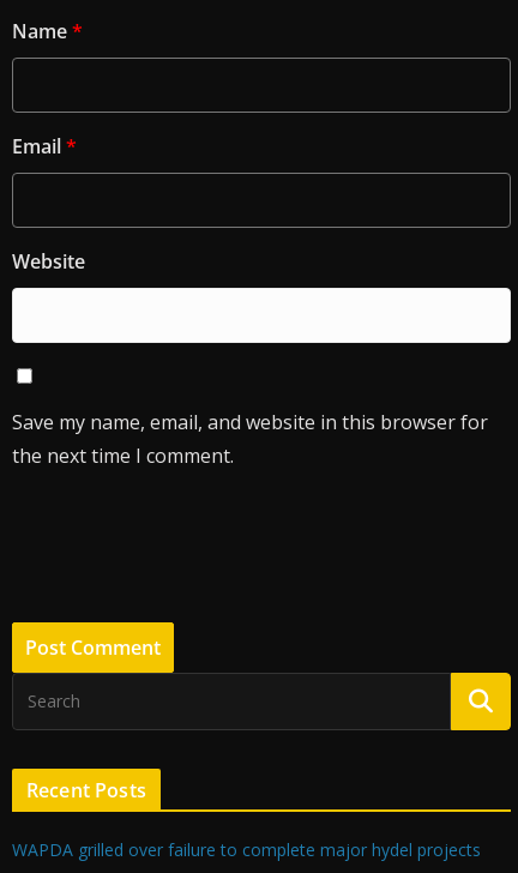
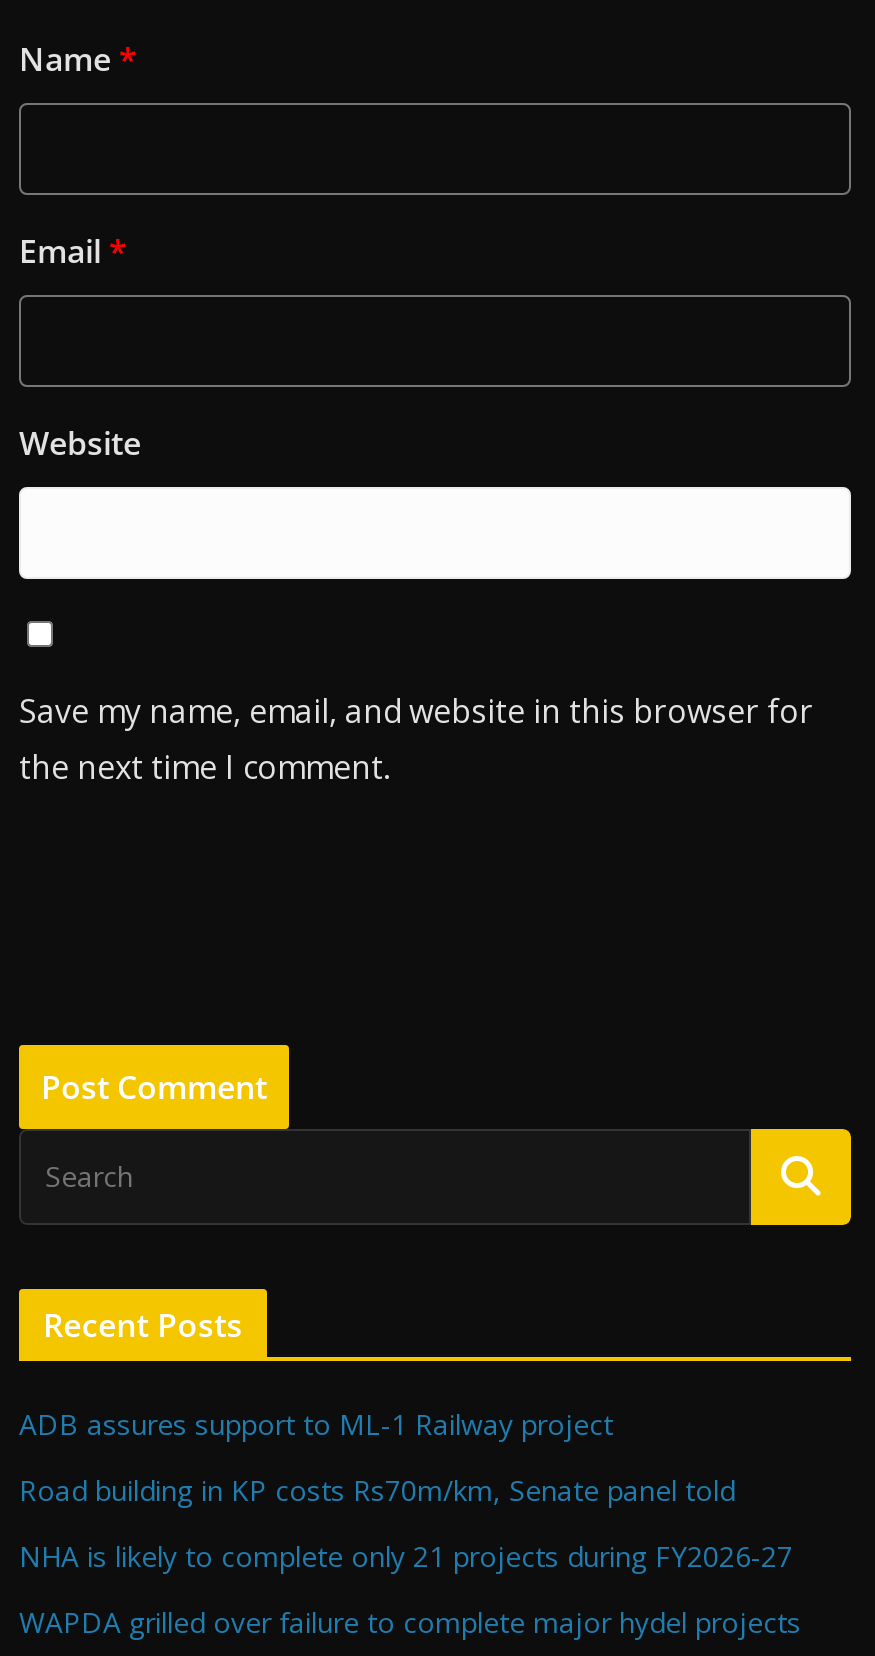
none -> [19,1405,793,1575] ADB assures support to ML-1 Railway project | Road building in KP costs Rs70m/km, Senate panel told | NHA is likely to complete only 21 projects during FY2026-27

